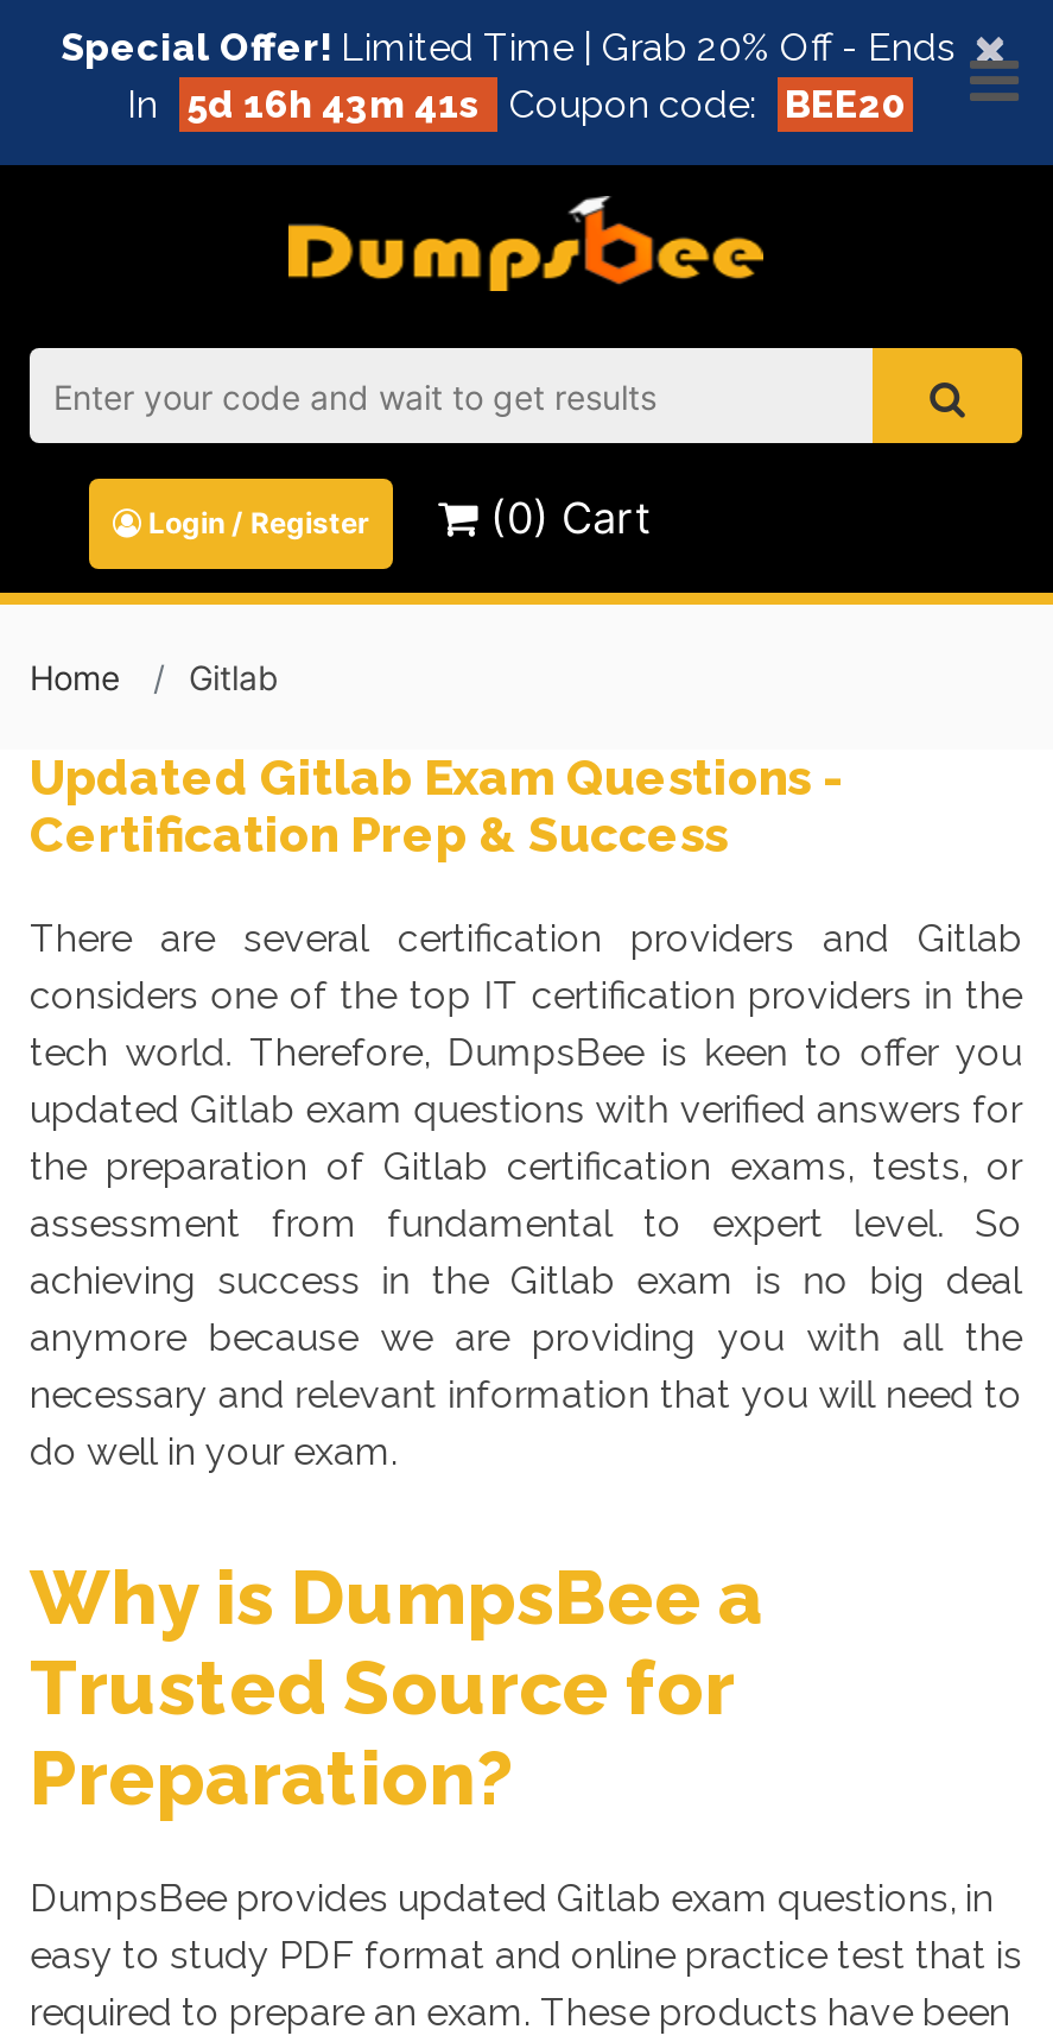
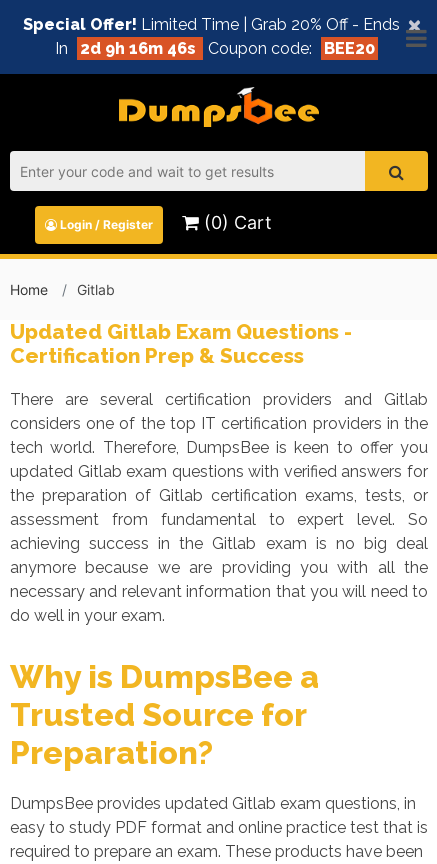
[127,82,906,127] In 5d 16h 43m 41s Coupon code: BEE20 -> [55,39,375,58] In 2d 9h 16m 46s Coupon code: BEE20

